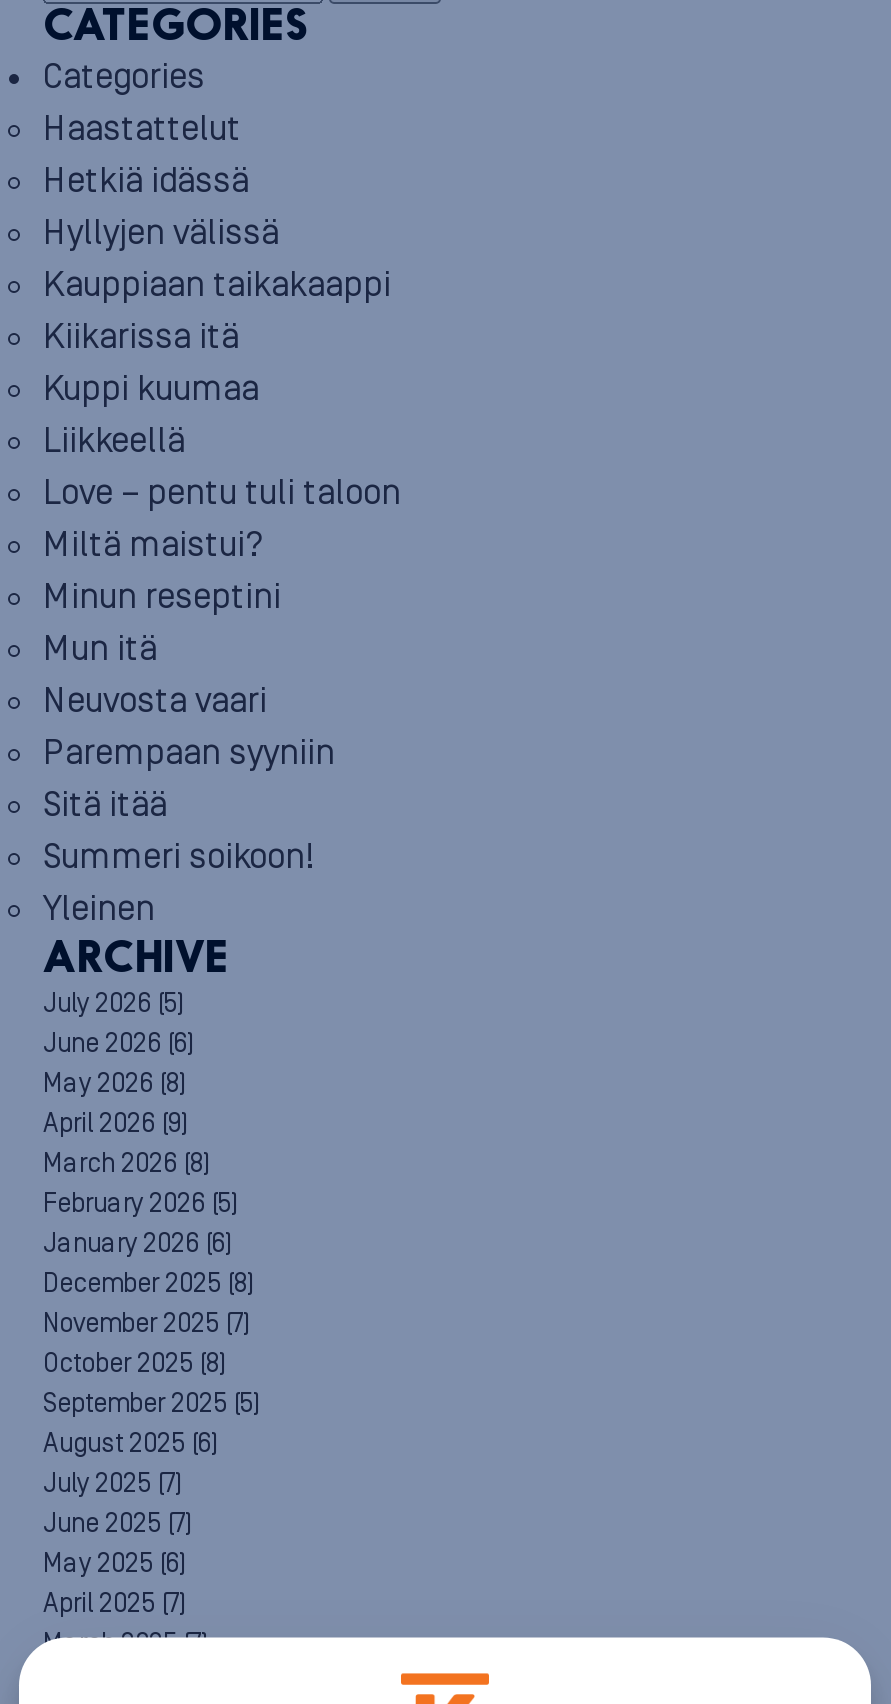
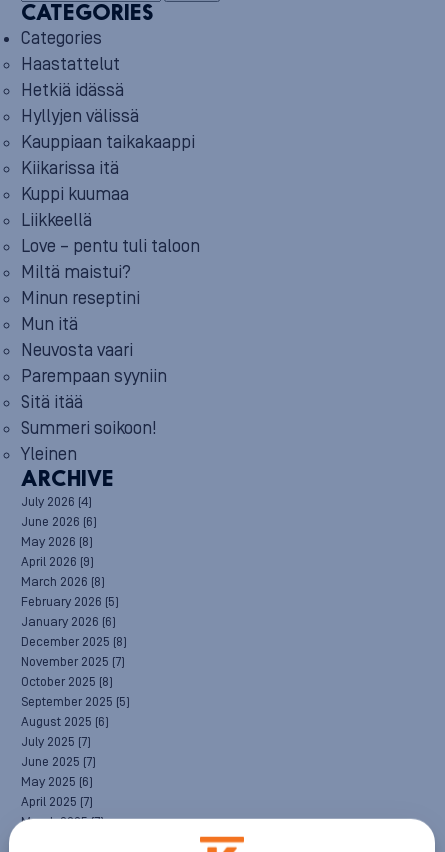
[43,988,185,1020] July 2026 (5) -> [21,494,92,510] July 2026 (4)

